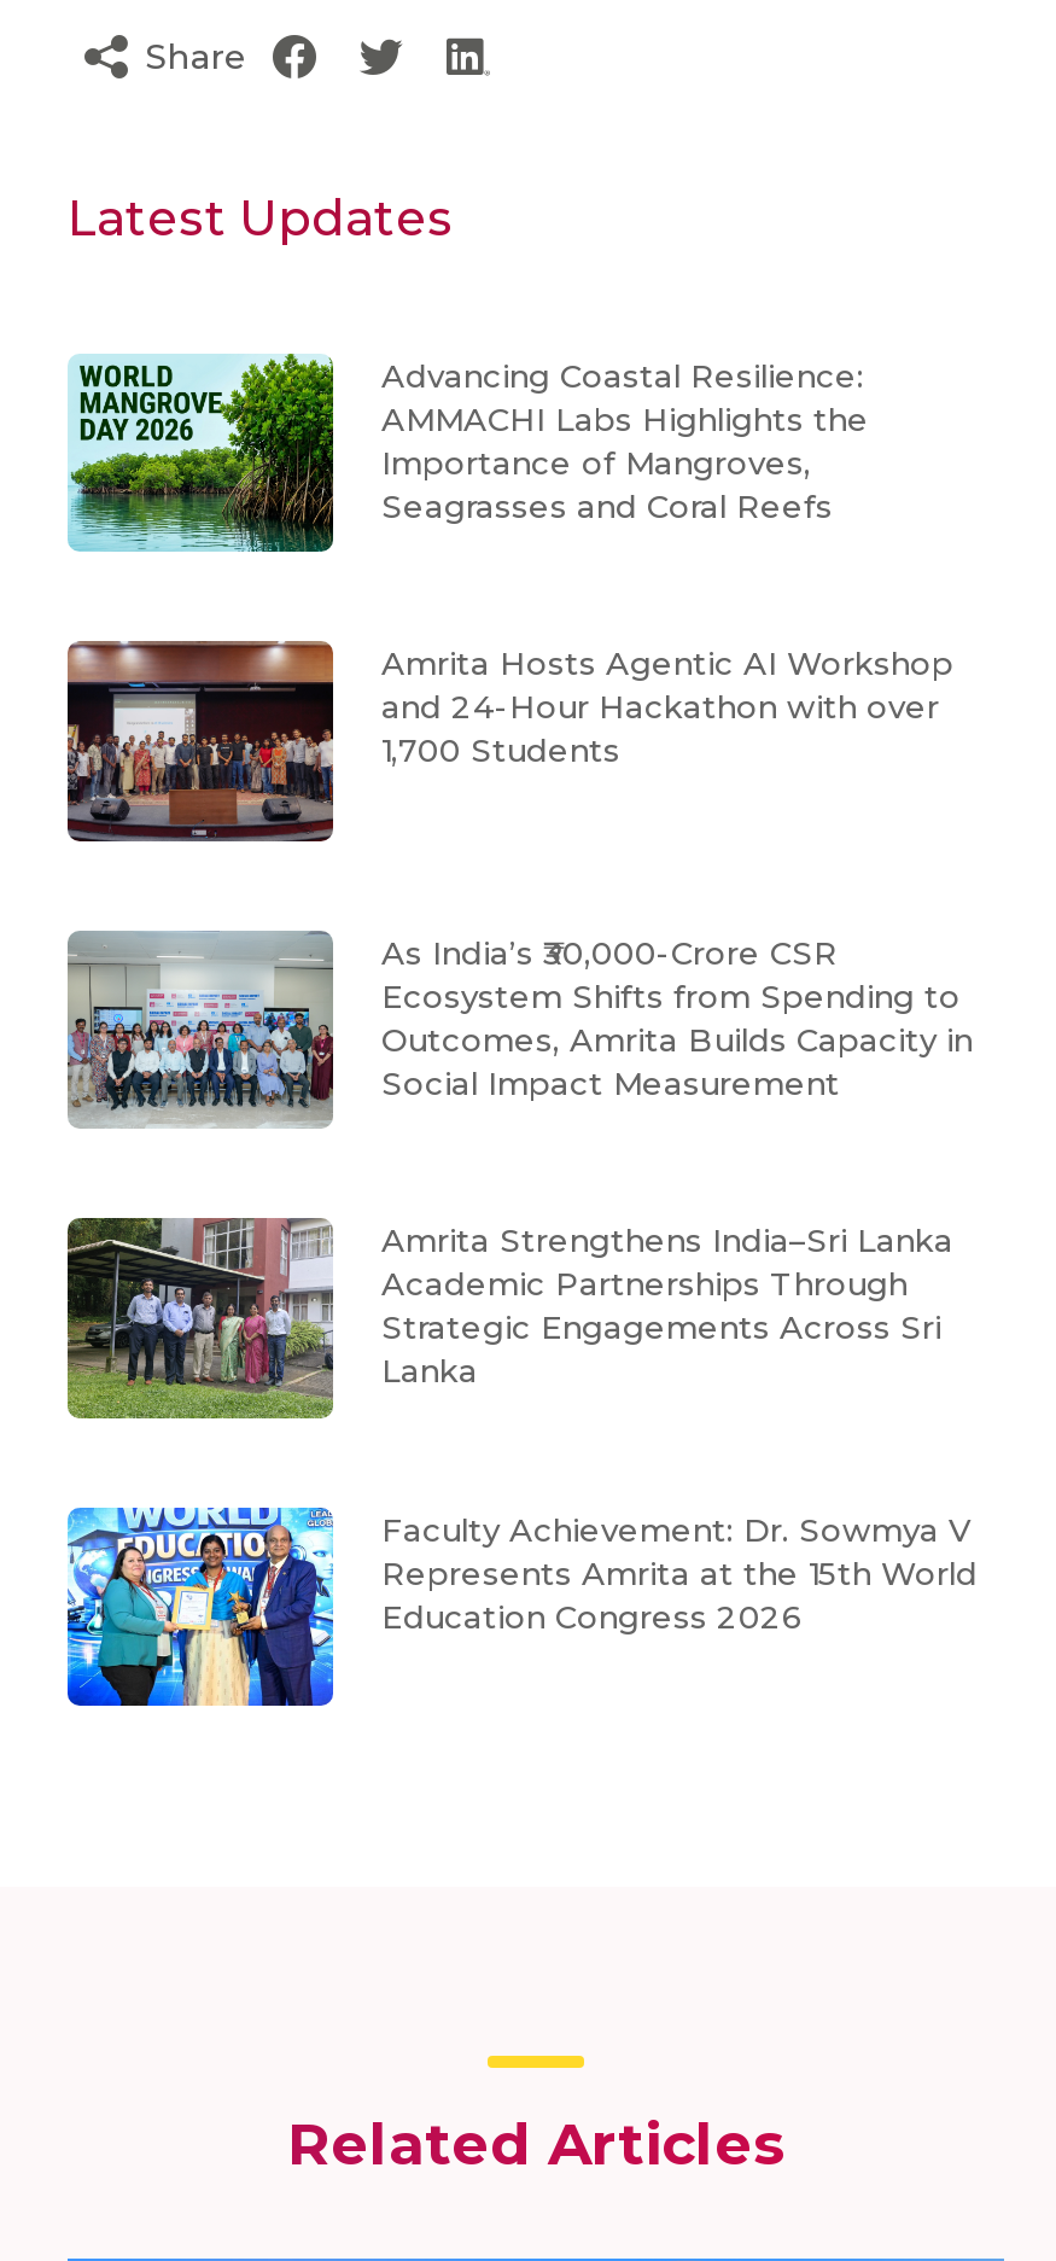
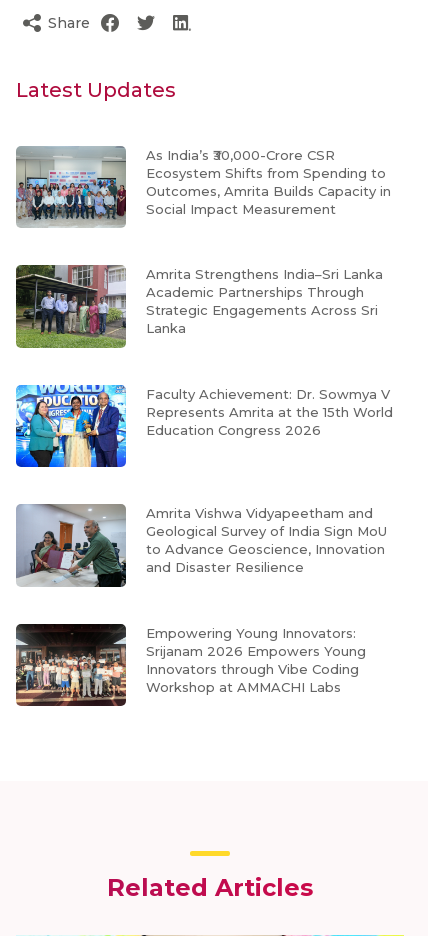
[68,354,869,554] [image] | Advancing Coastal Resilience: | AMMACHI Labs Highlights the | Importance of Mangroves, | Seagrasses and Coral Reefs -> none
[65,641,953,844] [image] | Amrita Hosts Agentic AI Workshop | and 24-Hour Hackathon with over | 1,700 Students -> none
moved [63,931,978,1635] -> [14,146,393,438]: [image] | As India’s ₹30,000-Crore CSR | Ecosystem Shifts from Spending to | ... | Represents Amrita at the 15th World | Education Congress 2026
none -> [15,623,366,707] [image] | Empowering Young Innovators: | Srijanam 2026 Empowers Young | Innovators through Vibe Coding | Workshop at AMMACHI Labs
none -> [16,504,387,588] [image] | Amrita Vishwa Vidyapeetham and | Geological Survey of India Sign MoU | to Advance Geoscience, Innovation | and Disaster Resilience

